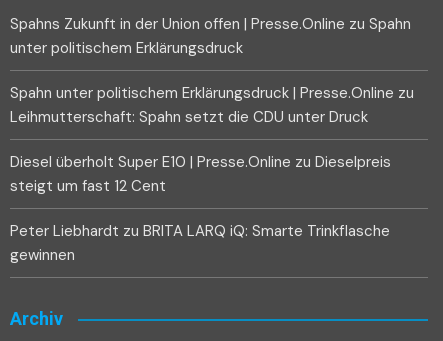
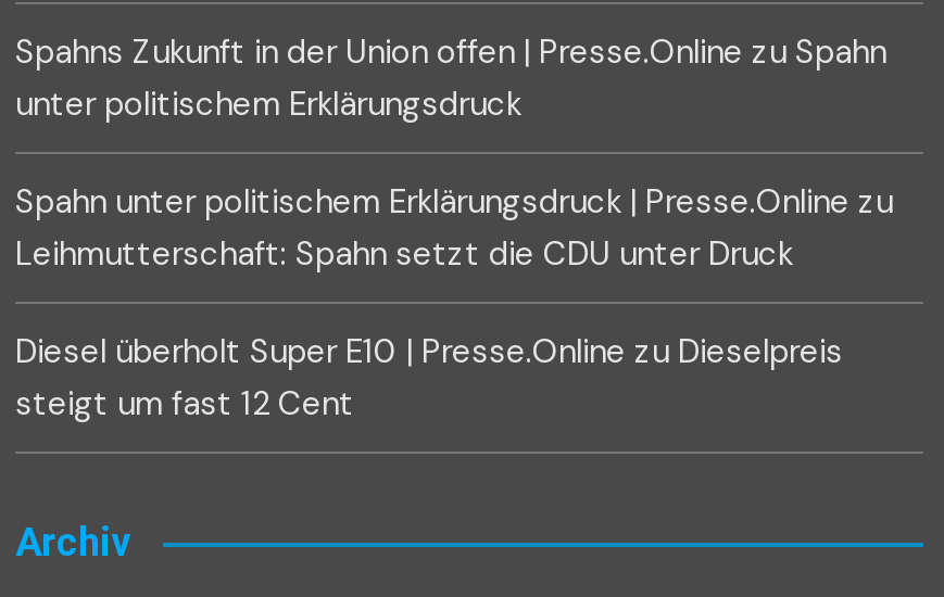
[10,221,390,265] Peter Liebhardt zu BRITA LARQ iQ: Smarte Trinkflasche | gewinnen -> none

